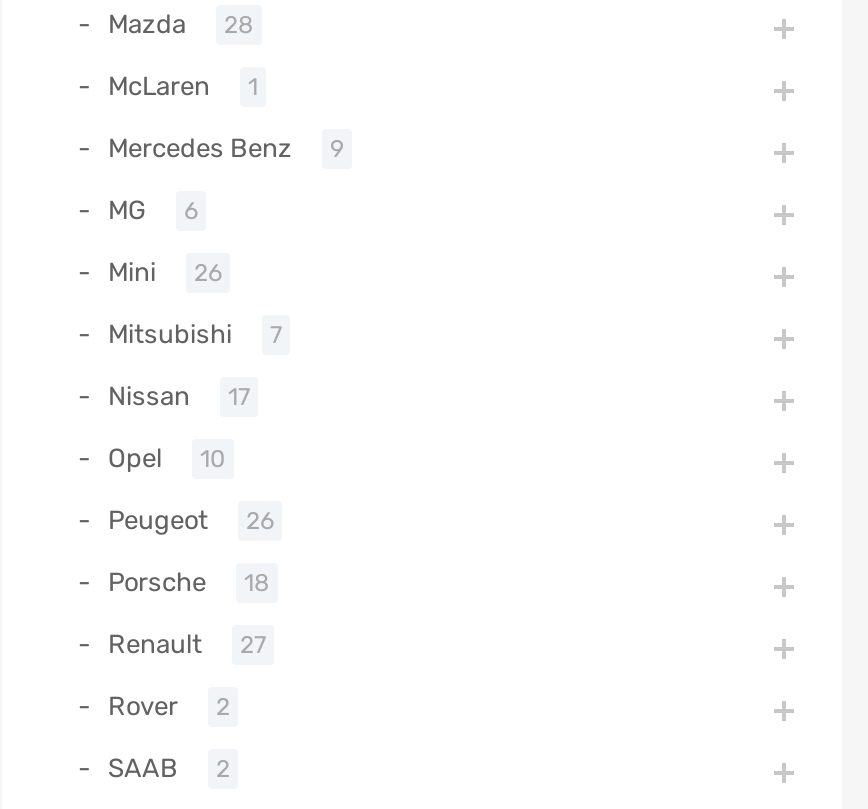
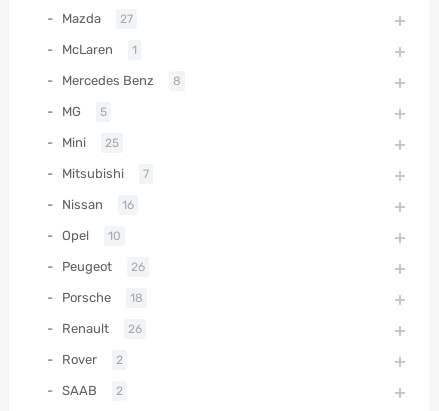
[108,9,254,39] Mazda 28 -> [62,11,133,26] Mazda 27
[108,133,344,163] Mercedes Benz 9 -> [62,73,181,88] Mercedes Benz 8
[108,195,198,225] MG 6 -> [62,104,107,119] MG 5
[108,257,222,287] Mini 26 -> [62,135,119,150] Mini 25
[108,381,250,411] Nissan 17 -> [62,197,134,212] Nissan 16
[108,629,266,659] Renault 27 -> [62,321,142,336] Renault 26

